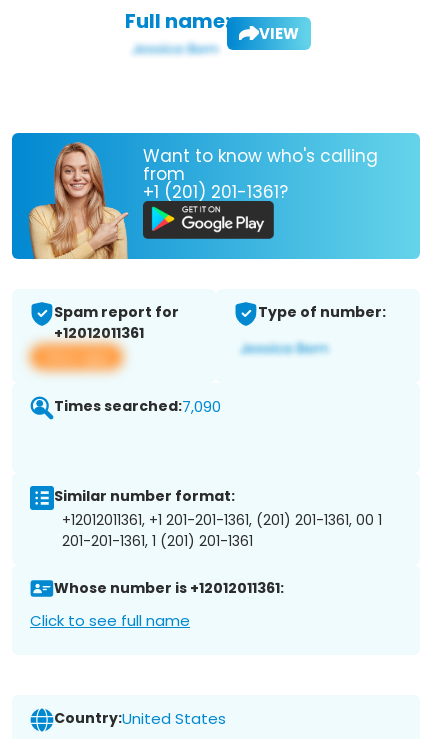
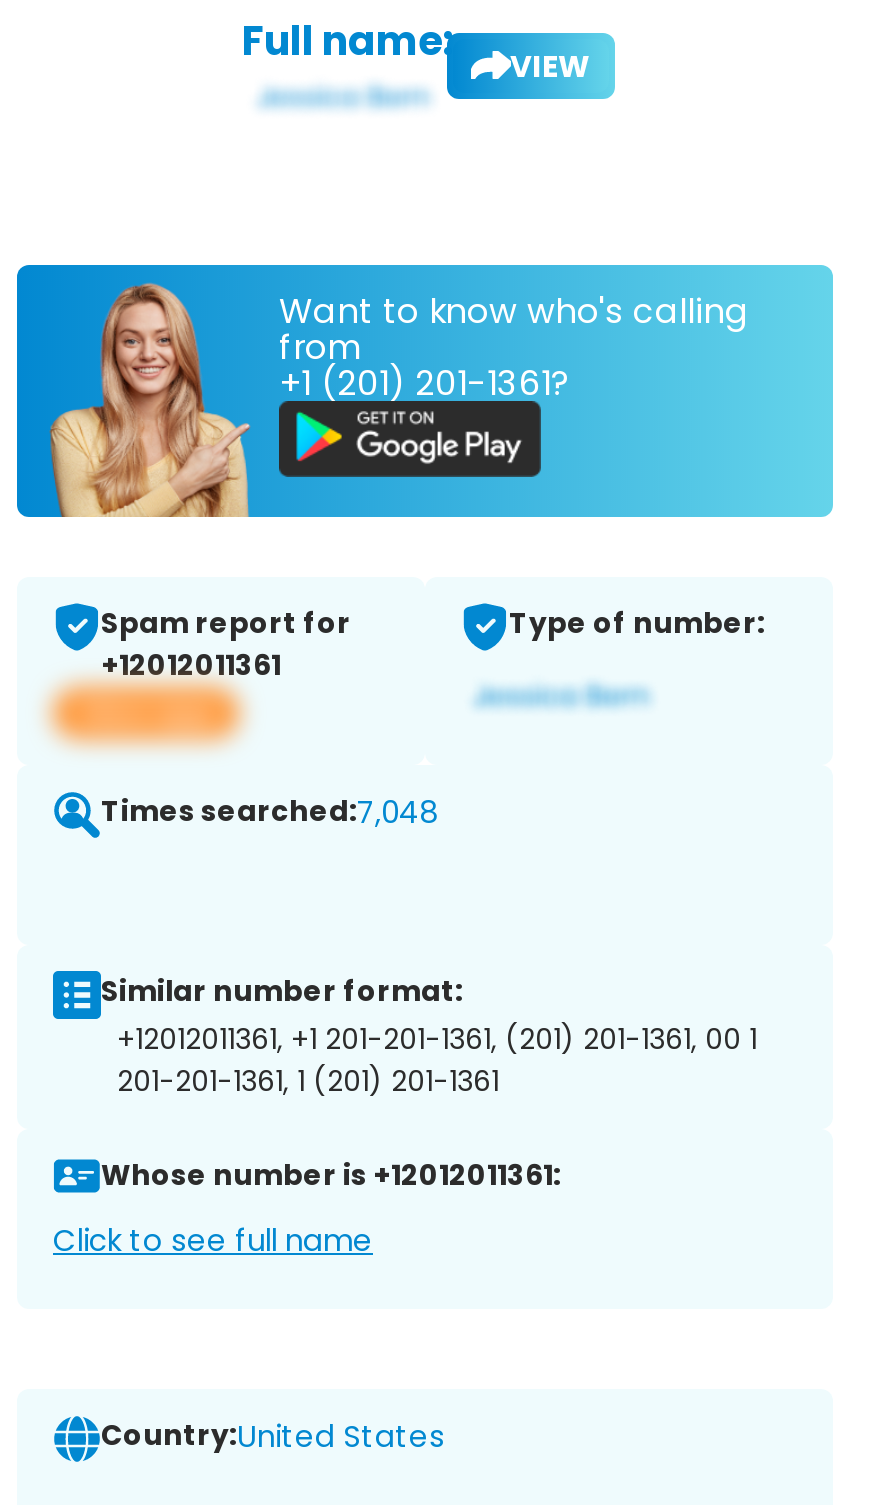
[54,396,221,417] Times searched:7,090 -> [101,791,437,833] Times searched:7,048

